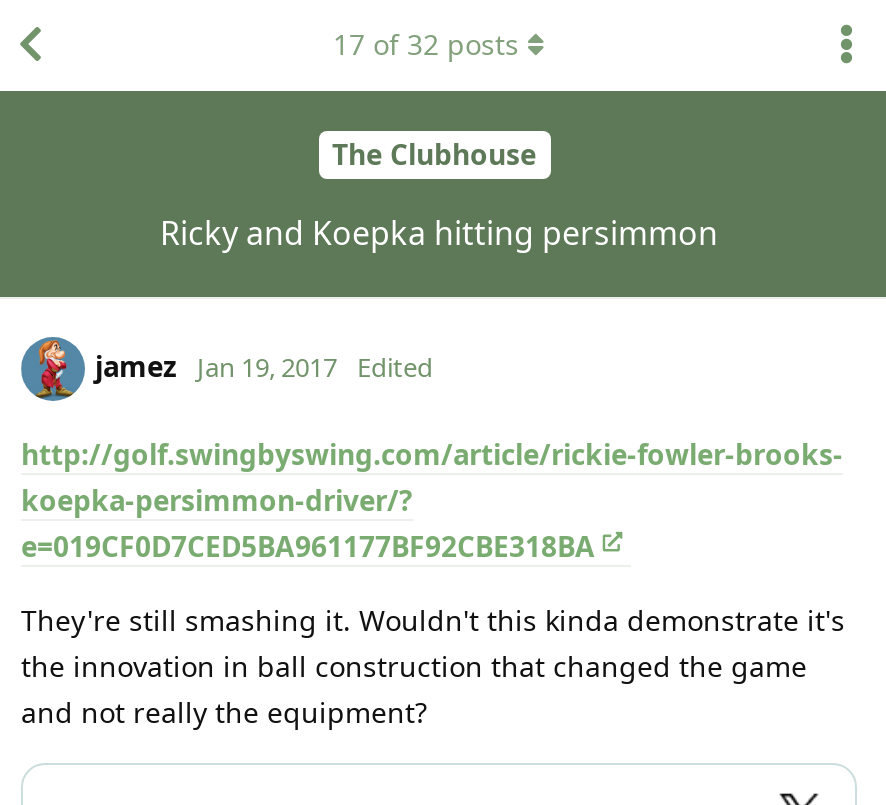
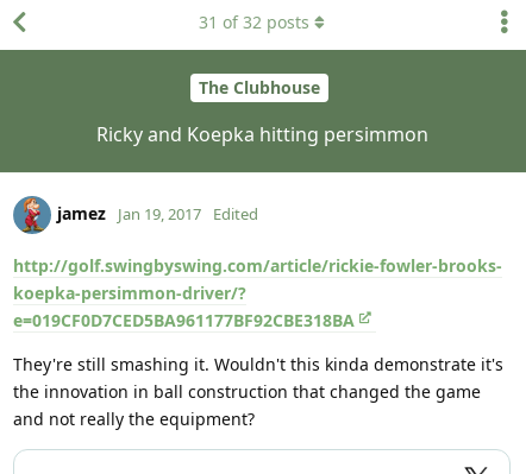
[333,25,519,63] 17 of 32 posts -> [199,11,309,33] 31 of 32 posts

